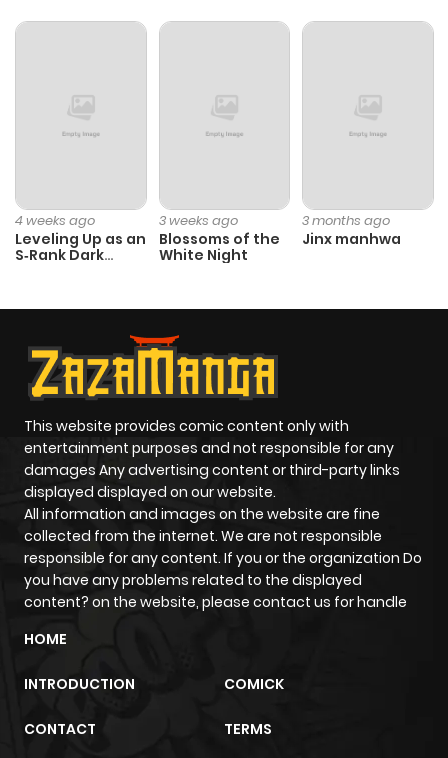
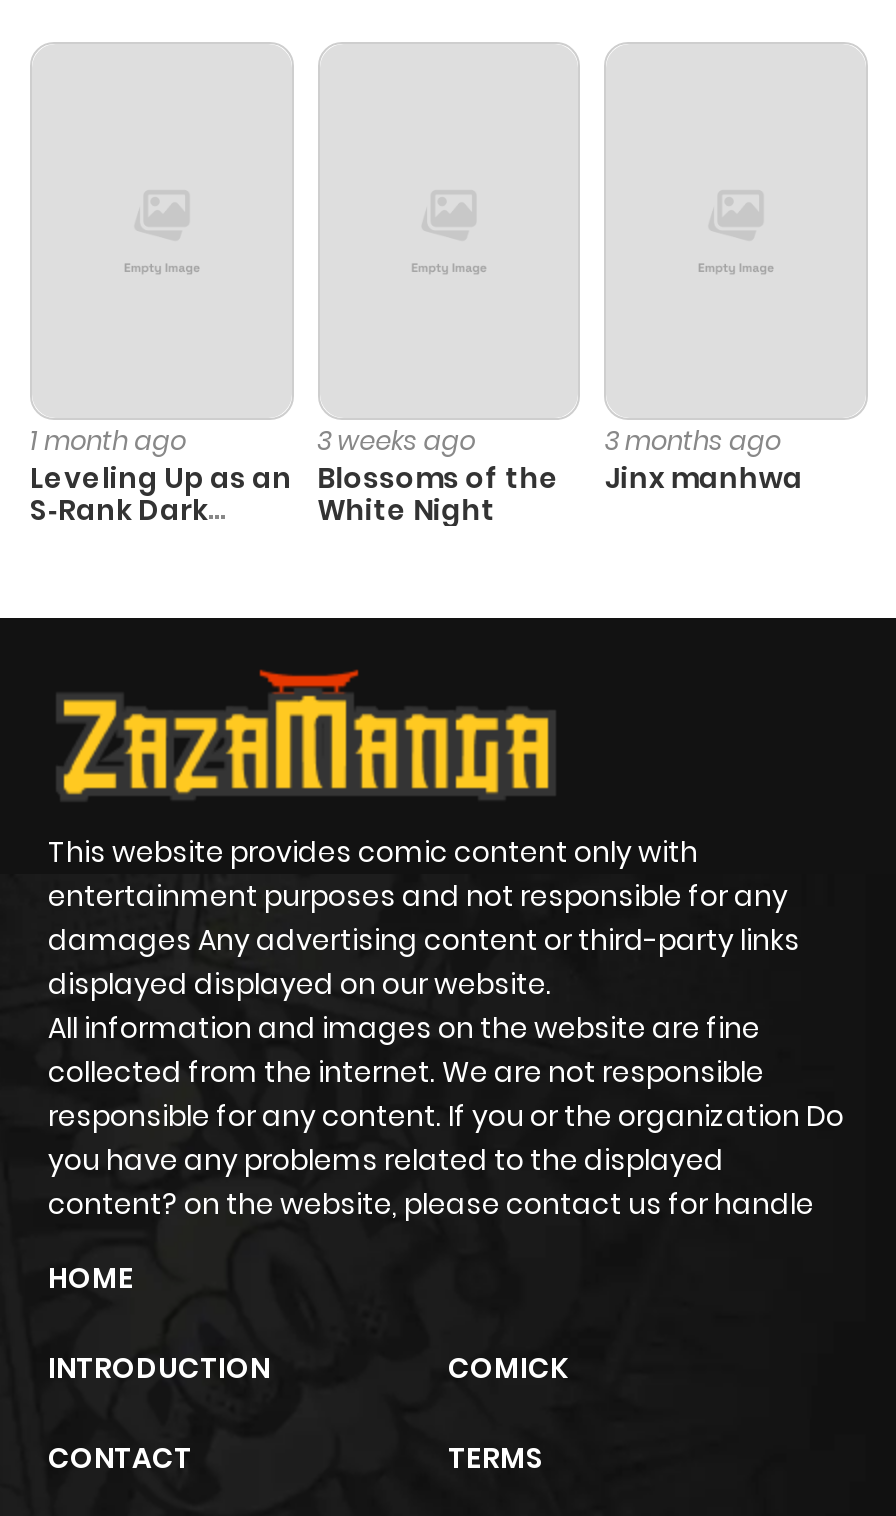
[15,211,95,230] 4 weeks ago -> [30,422,186,460] 1 month ago

